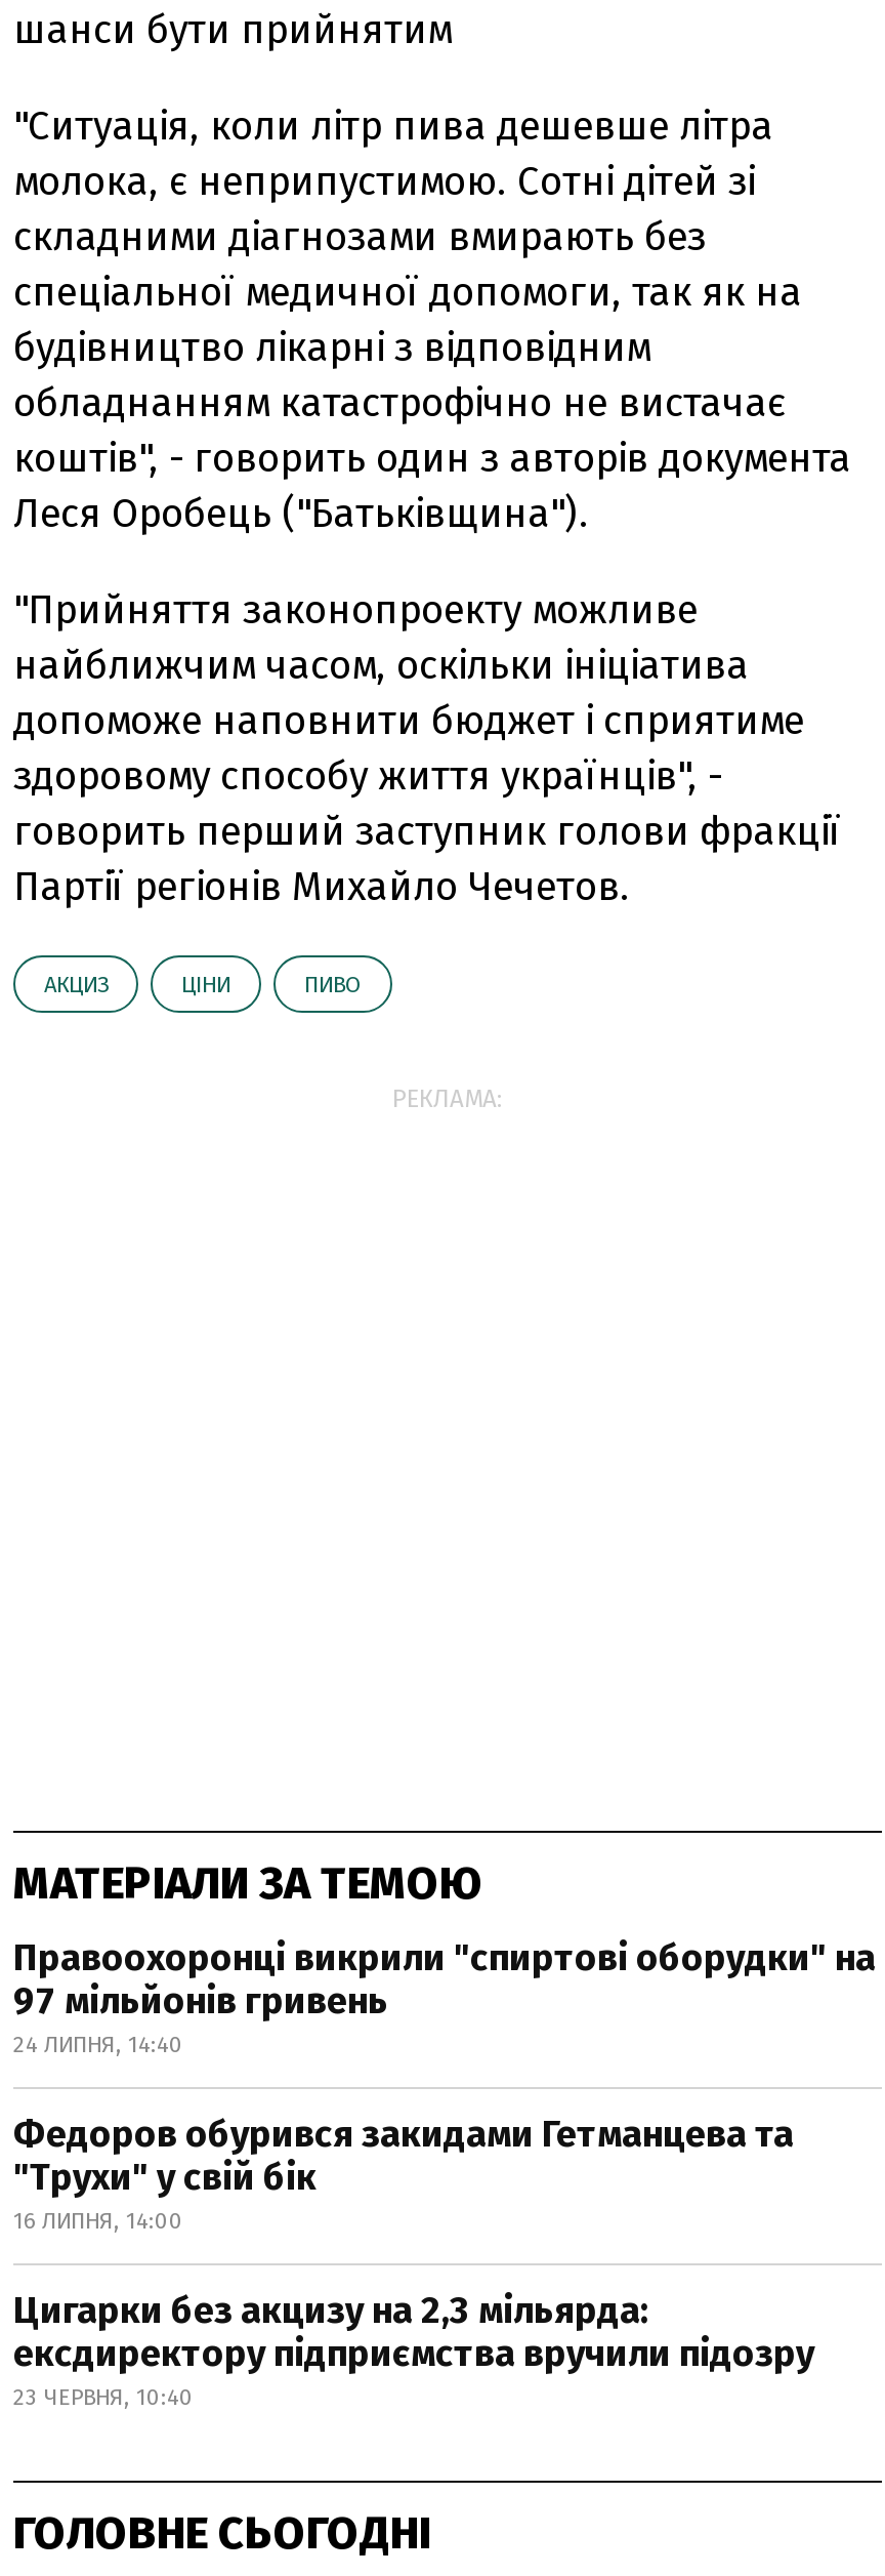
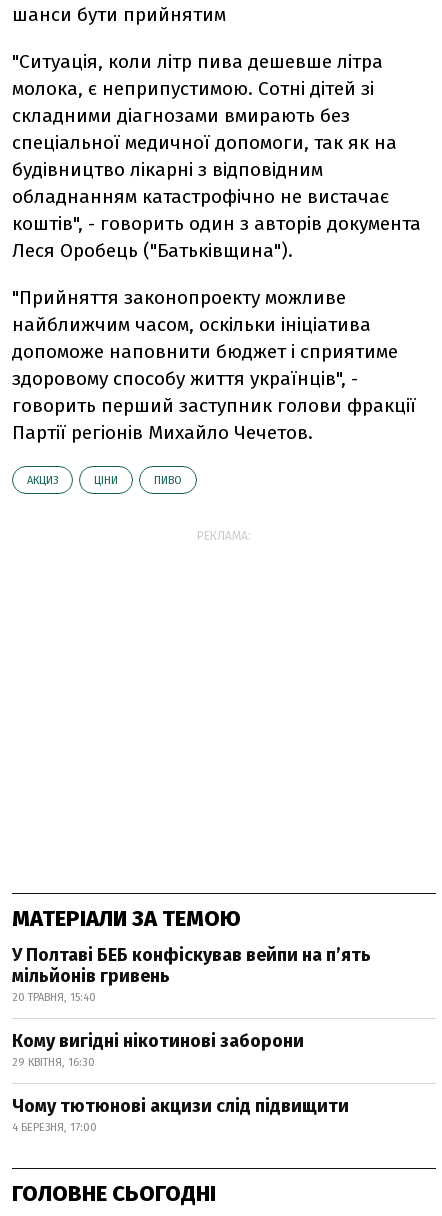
[13,1935,876,2058] Правоохоронці викрили "спиртові оборудки" на | 97 мільйонів гривень | 24 ЛИПНЯ, 14:40 -> [12,944,371,1004] У Полтаві БЕБ конфіскував вейпи на п’ять | мільйонів гривень | 20 ТРАВНЯ, 15:40
[13,2112,794,2235] Федоров обурився закидами Гетманцева та | "Трухи" у свій бік | 16 ЛИПНЯ, 14:00 -> [12,1030,304,1069] Кому вигідні нікотинові заборони | 29 КВІТНЯ, 16:30
[13,2288,814,2411] Цигарки без акцизу на 2,3 мільярда: | ексдиректору підприємства вручили підозру | 23 ЧЕРВНЯ, 10:40 -> [12,1095,349,1134] Чому тютюнові акцизи слід підвищити | 4 БЕРЕЗНЯ, 17:00

